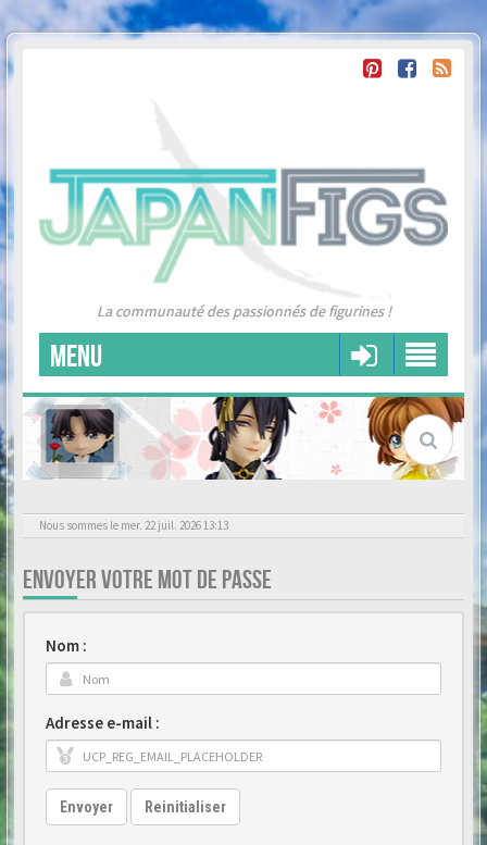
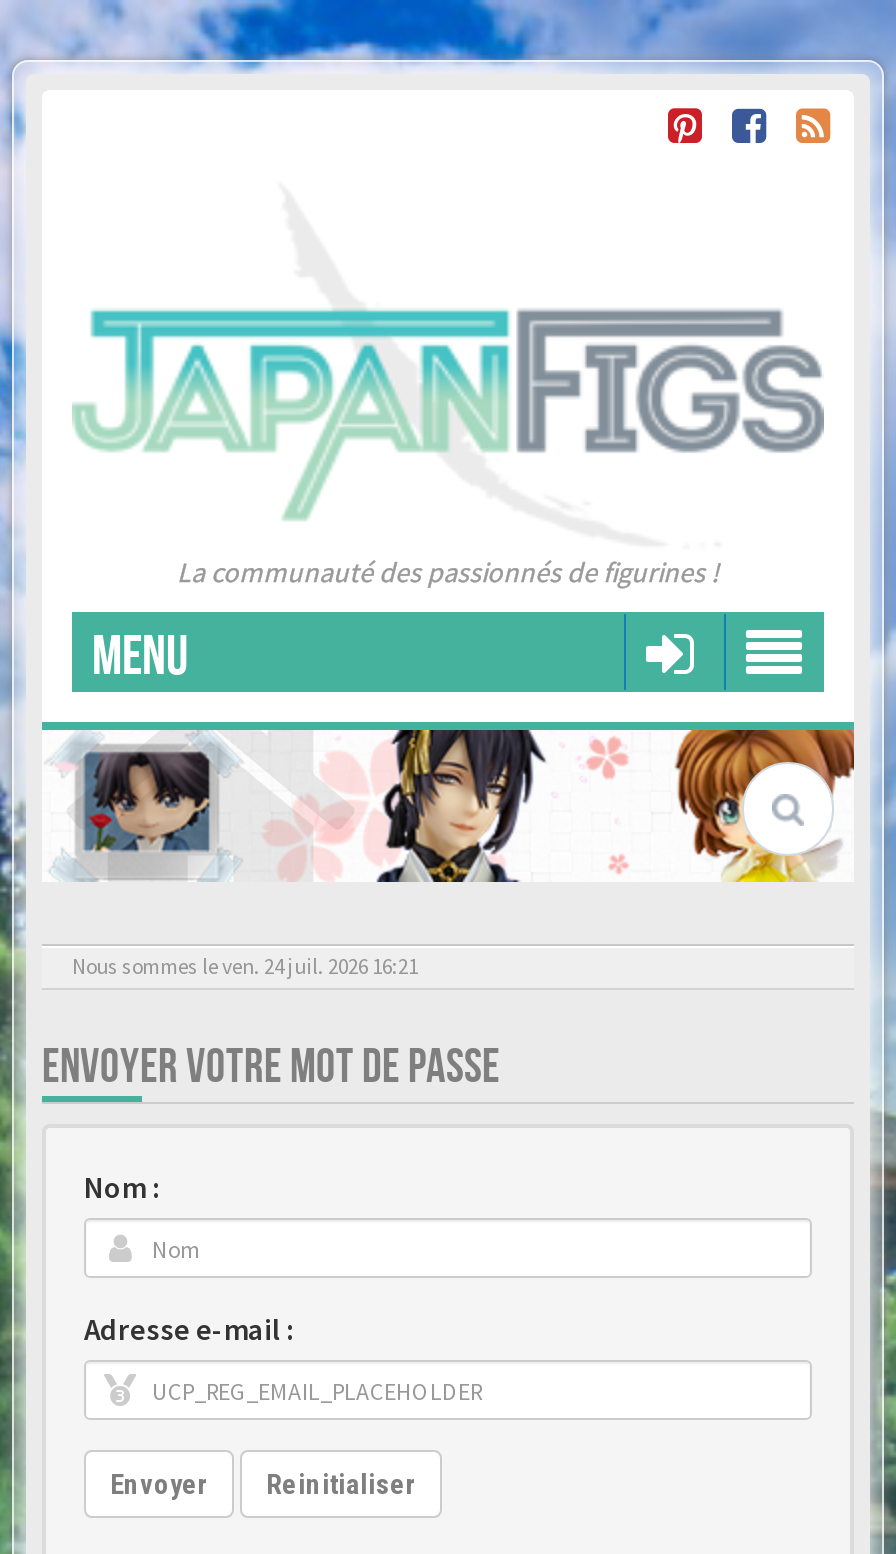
[39,518,228,533] Nous sommes le mer. 22 juil. 2026 13:13 -> [72,952,418,980] Nous sommes le ven. 24 juil. 2026 16:21

